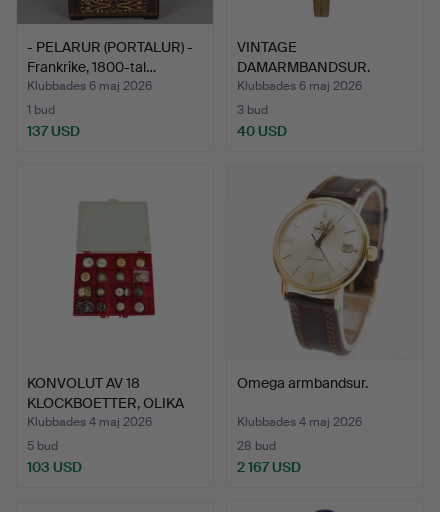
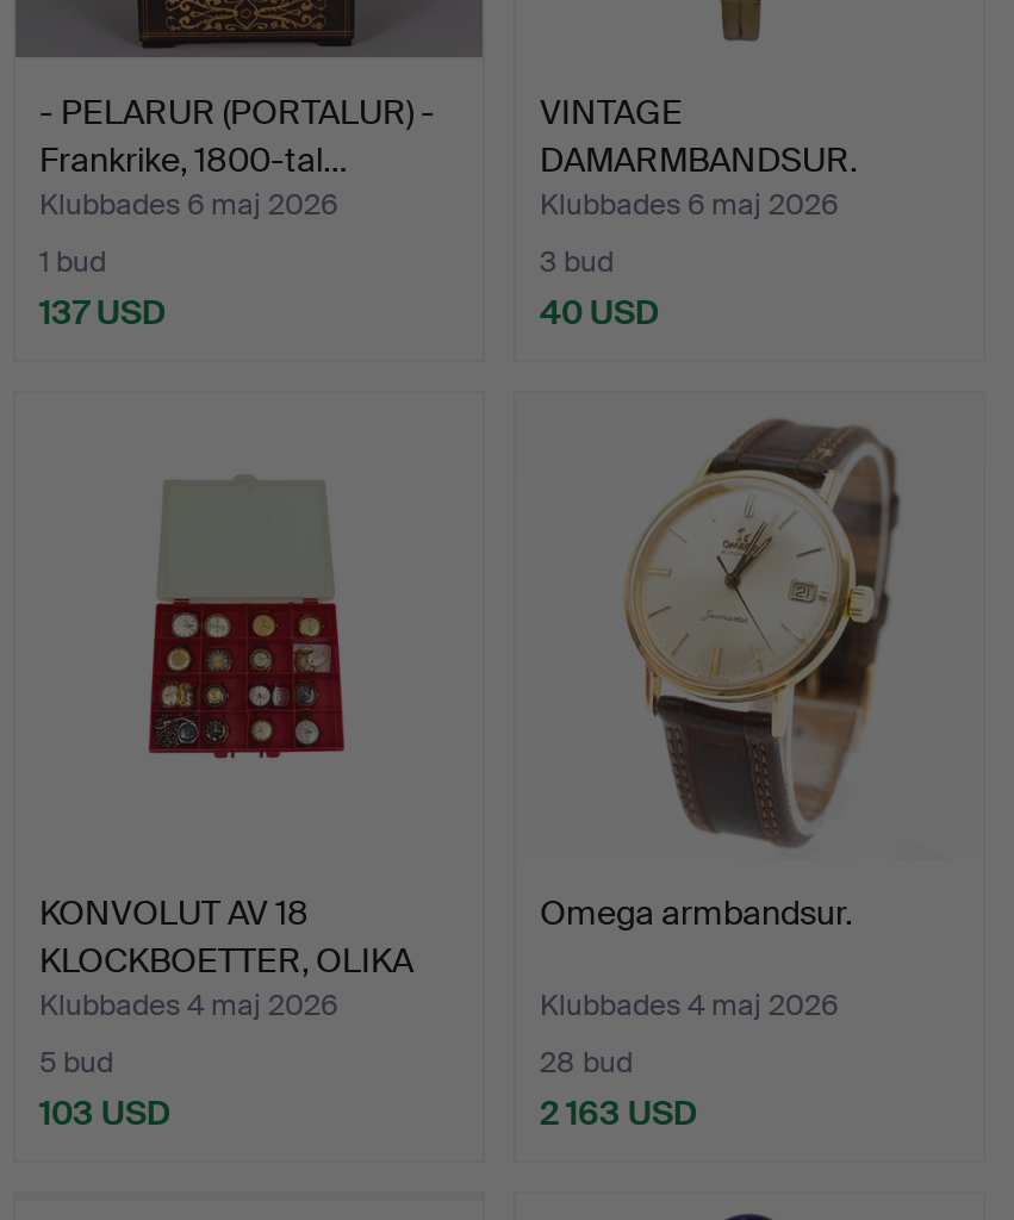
[237,458,301,476] 2 167 USD -> [540,1091,697,1134] 2 163 USD

